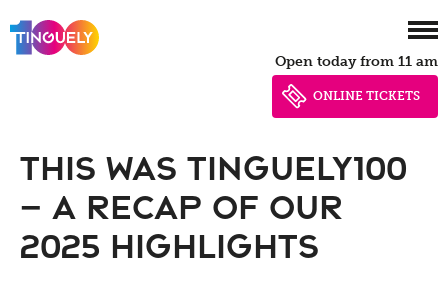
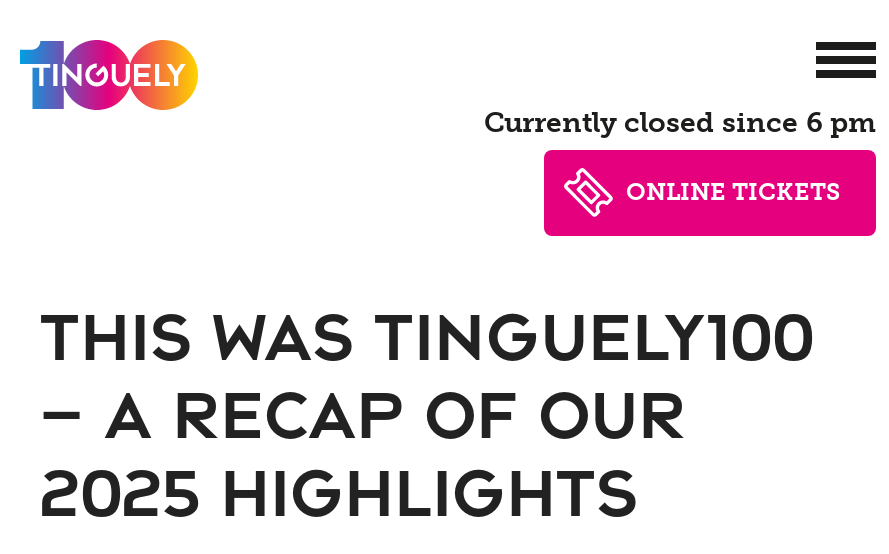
[286,53,438,70] Open today from 11 am -> [504,106,876,140] Currently closed since 6 pm

